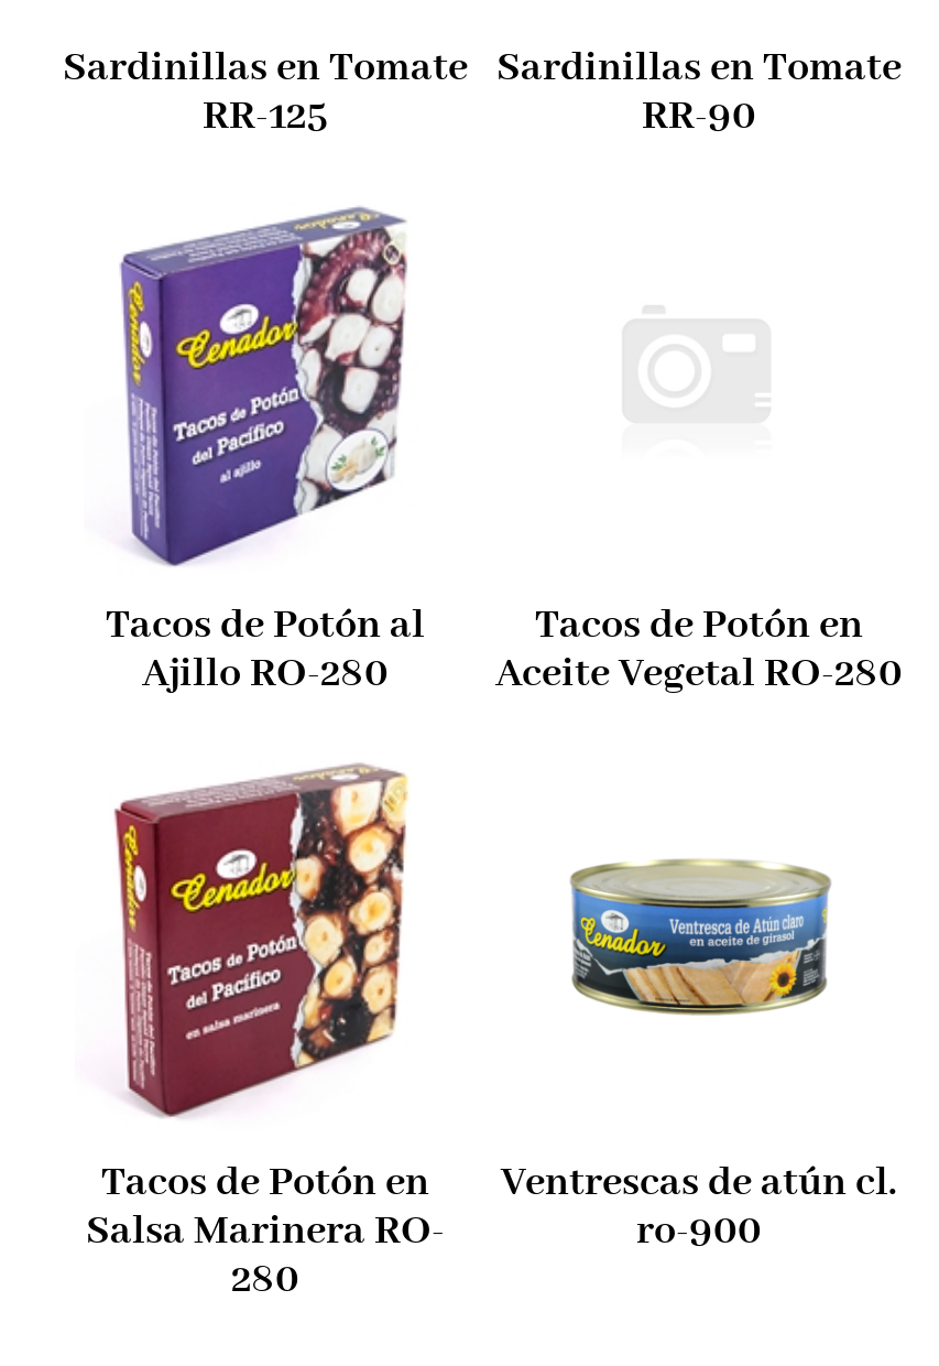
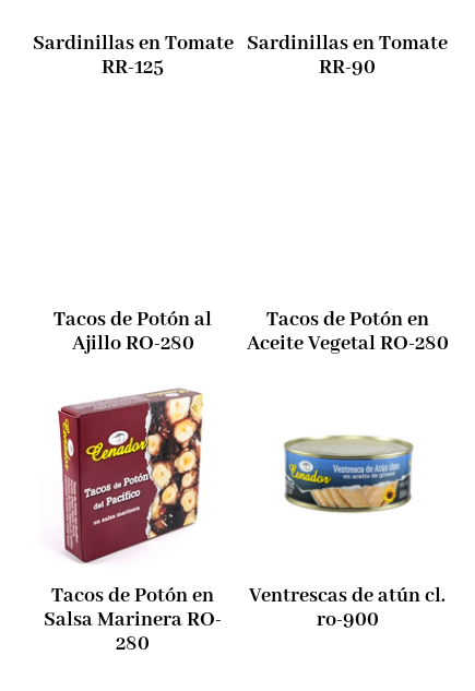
[119,205,410,568] [image] -> none

